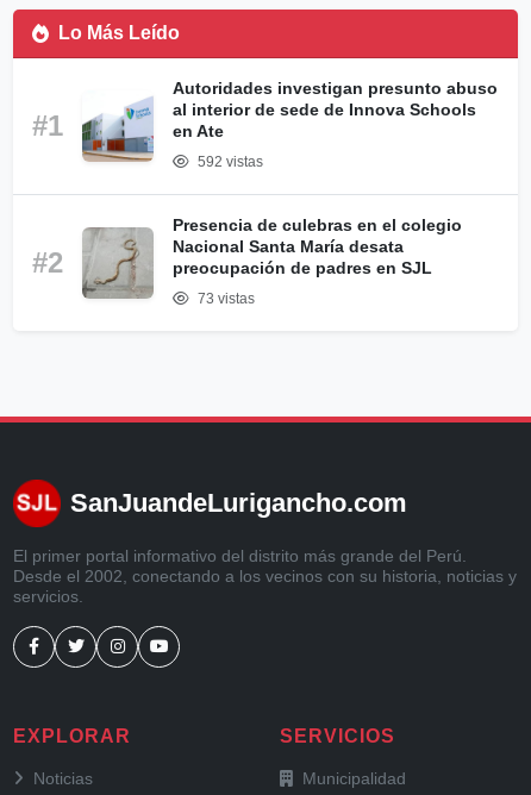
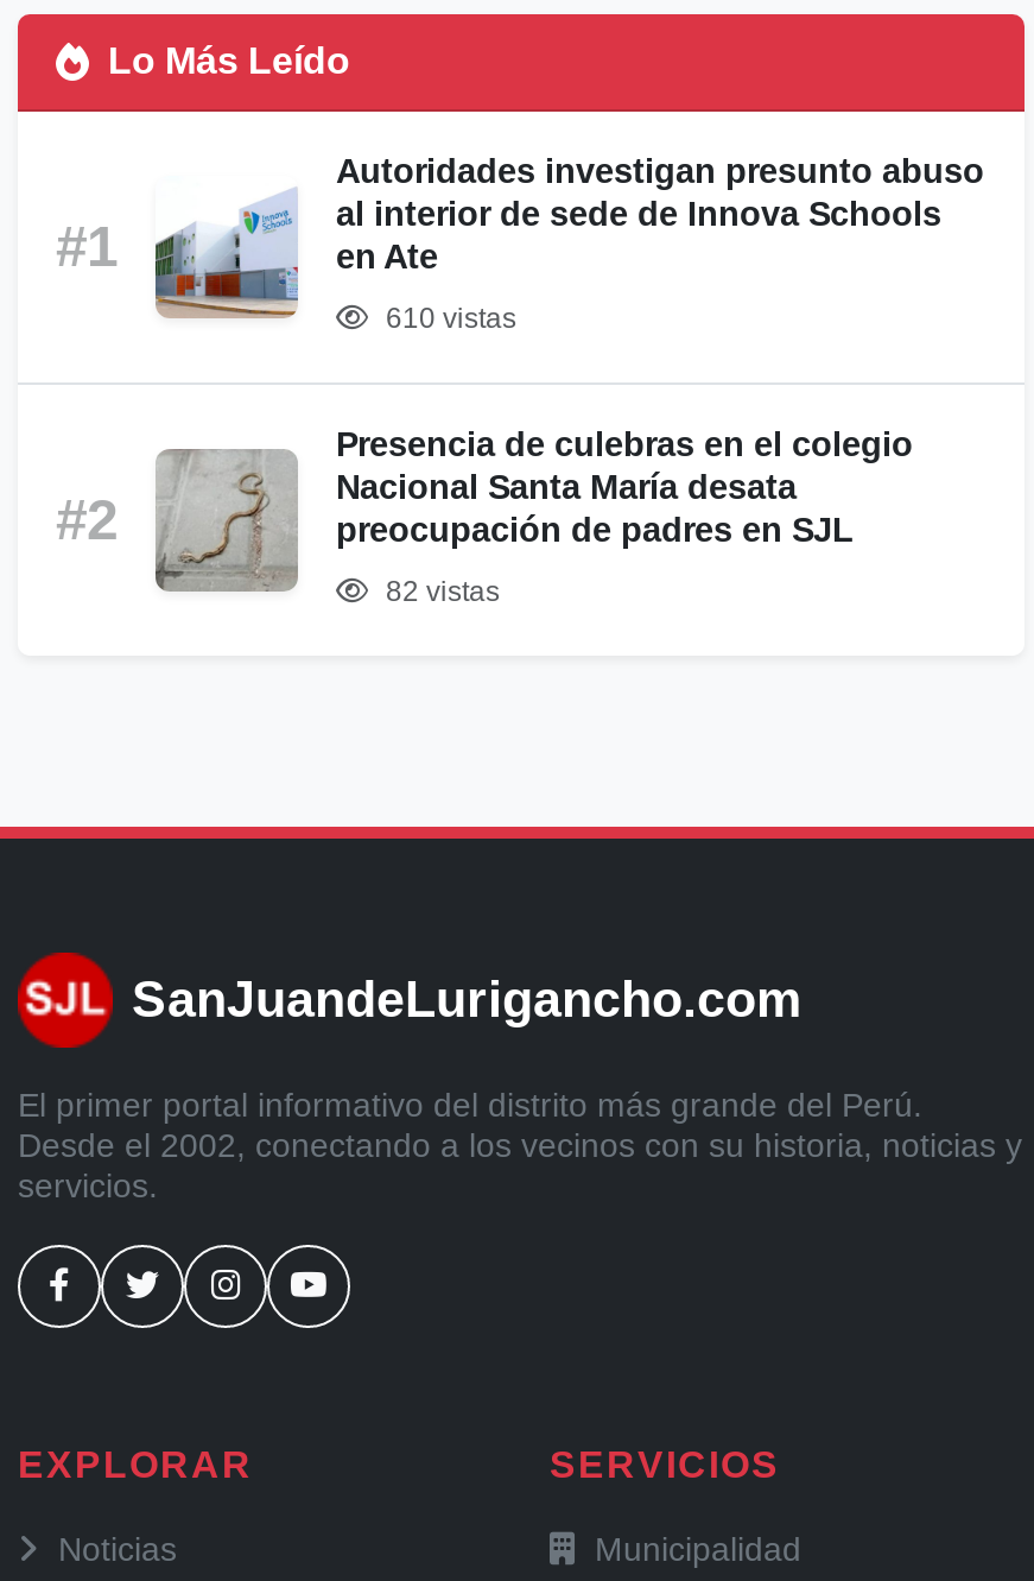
[194,153,263,170] 592 vistas -> [379,301,516,334] 610 vistas
[194,290,255,306] 73 vistas -> [379,574,500,607] 82 vistas

